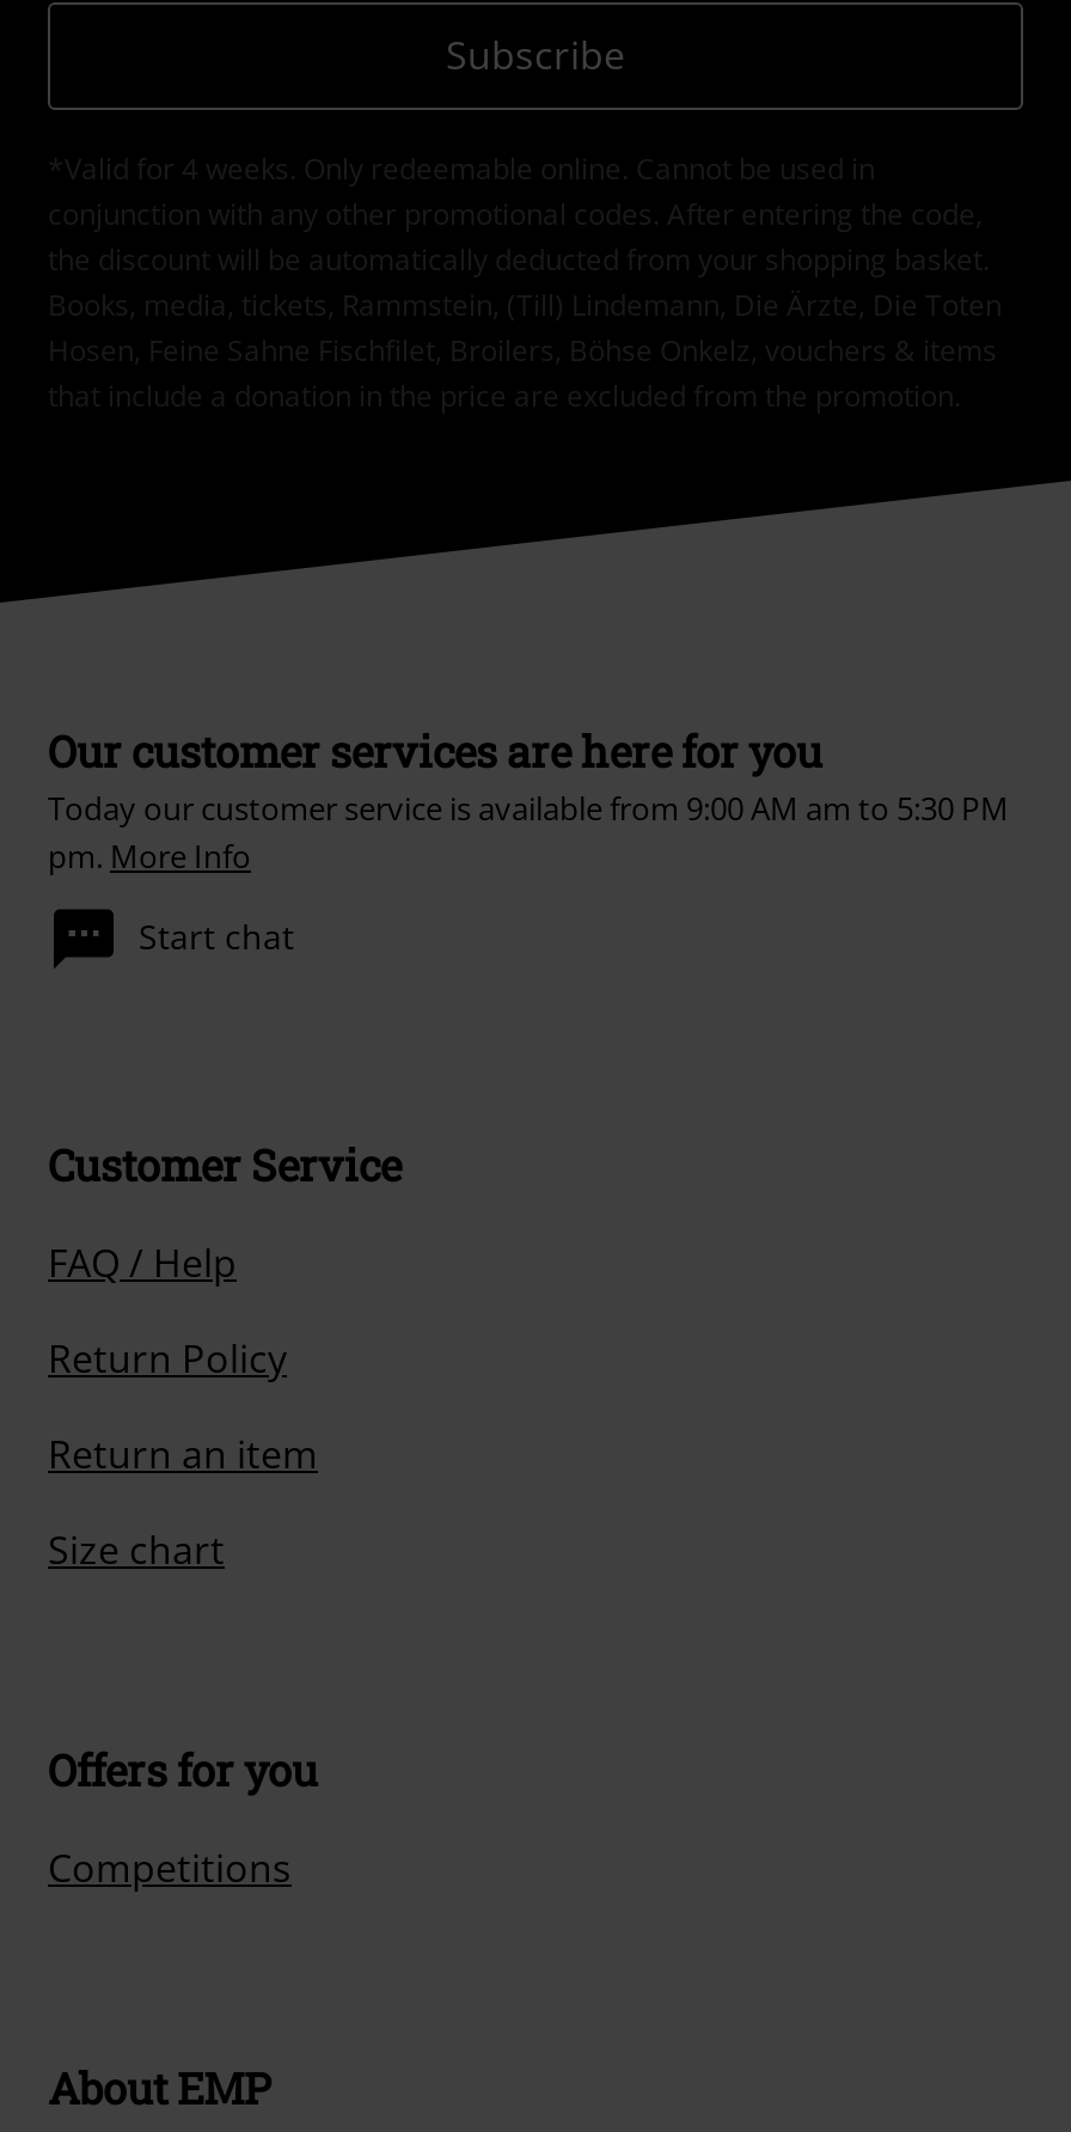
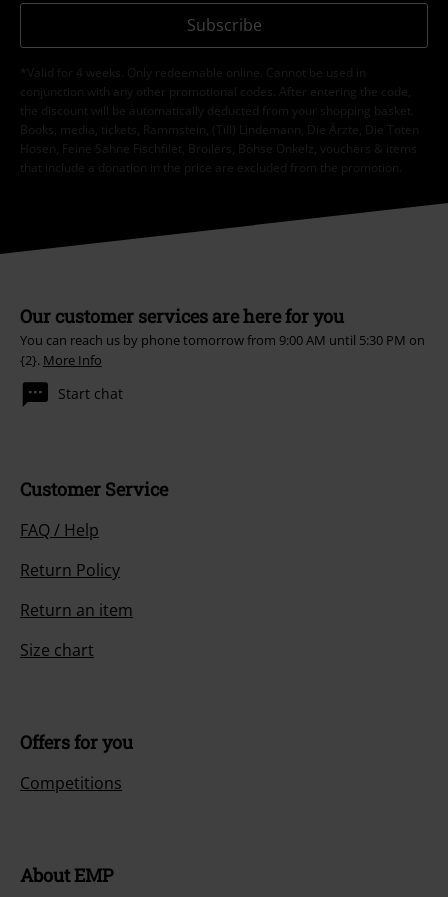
[48,787,1009,878] Today our customer service is available from 9:00 AM am to 5:30 PM | pm. More Info -> [20,331,425,369] You can reach us by phone tomorrow from 9:00 AM until 5:30 PM on | {2}. More Info

